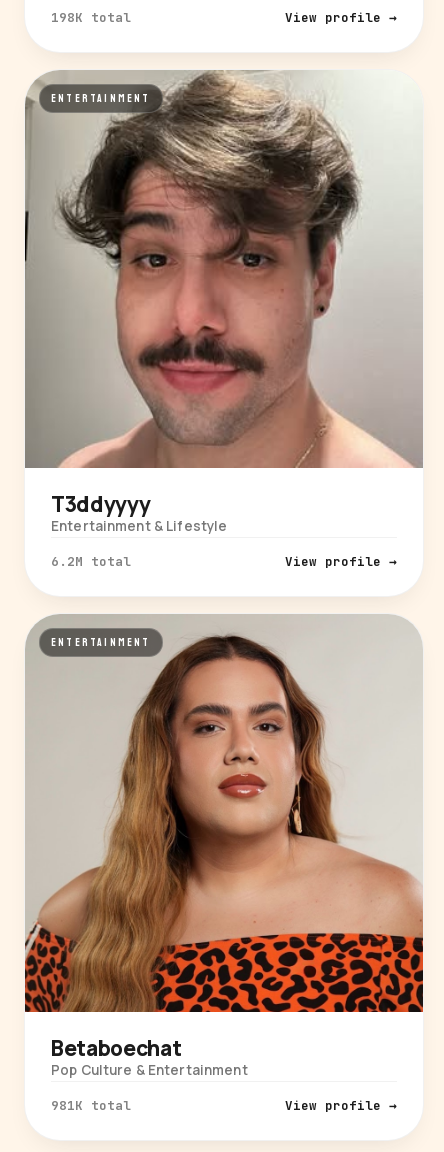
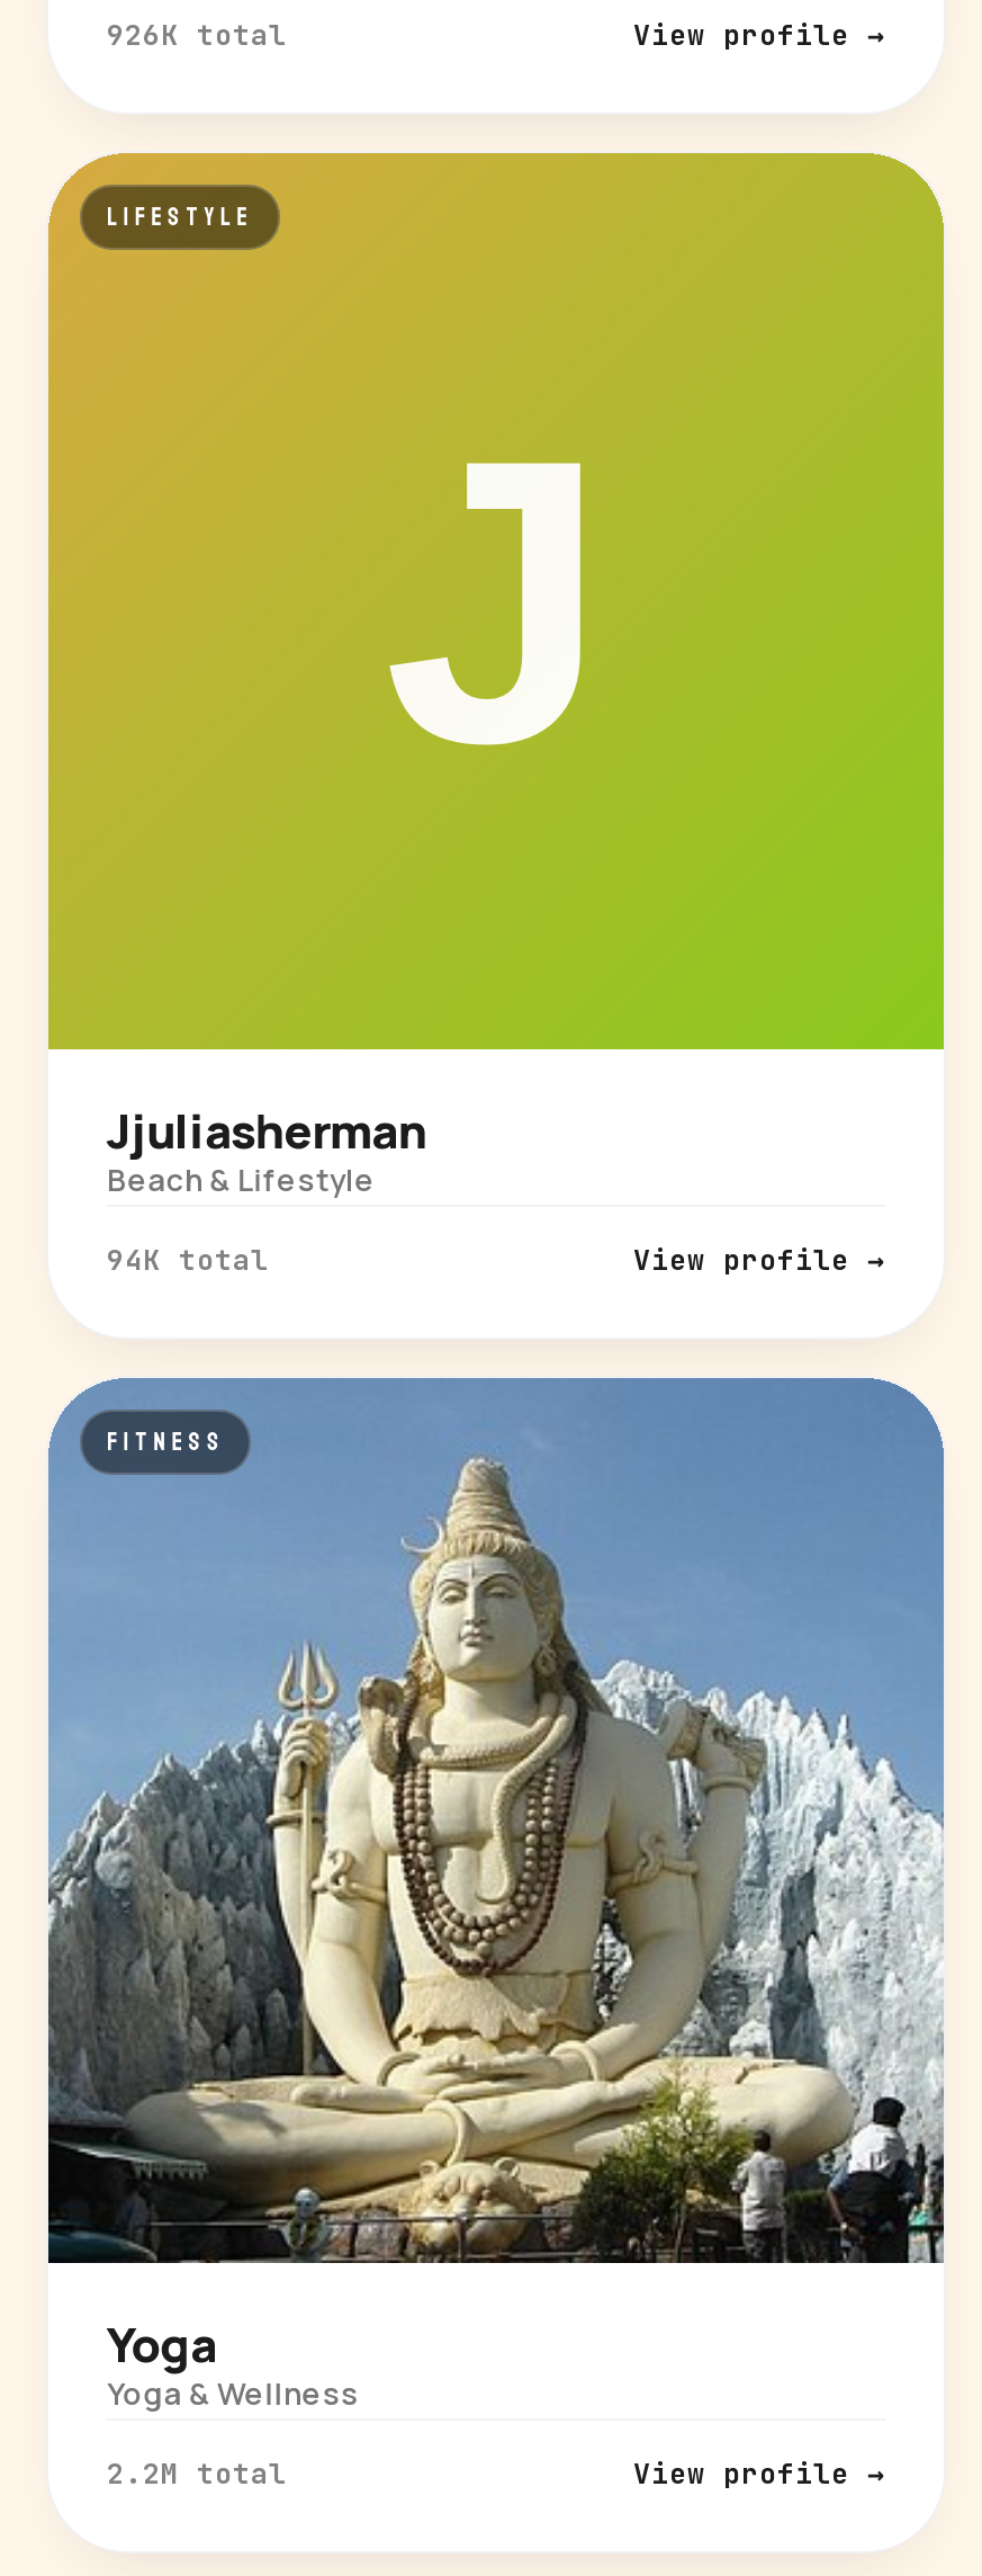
[51,9,131,26] 198K total -> [107,16,287,54] 926K total
[24,70,423,469] [image] | ENTERTAINMENT -> [46,151,946,1052] [image] | LIFESTYLE
[51,490,227,535] T3ddyyyy | Entertainment & Lifestyle -> [107,1099,426,1200] Jjuliasherman | Beach & Lifestyle
[51,553,131,570] 6.2M total -> [107,1241,269,1279] 94K total
[24,614,424,1013] [image] | ENTERTAINMENT -> [46,1378,946,2265] [image] | FITNESS
[51,1034,248,1079] Betaboechat | Pop Culture & Entertainment -> [107,2313,359,2414] Yoga | Yoga & Wellness
[51,1097,131,1114] 981K total -> [107,2455,287,2493] 2.2M total

